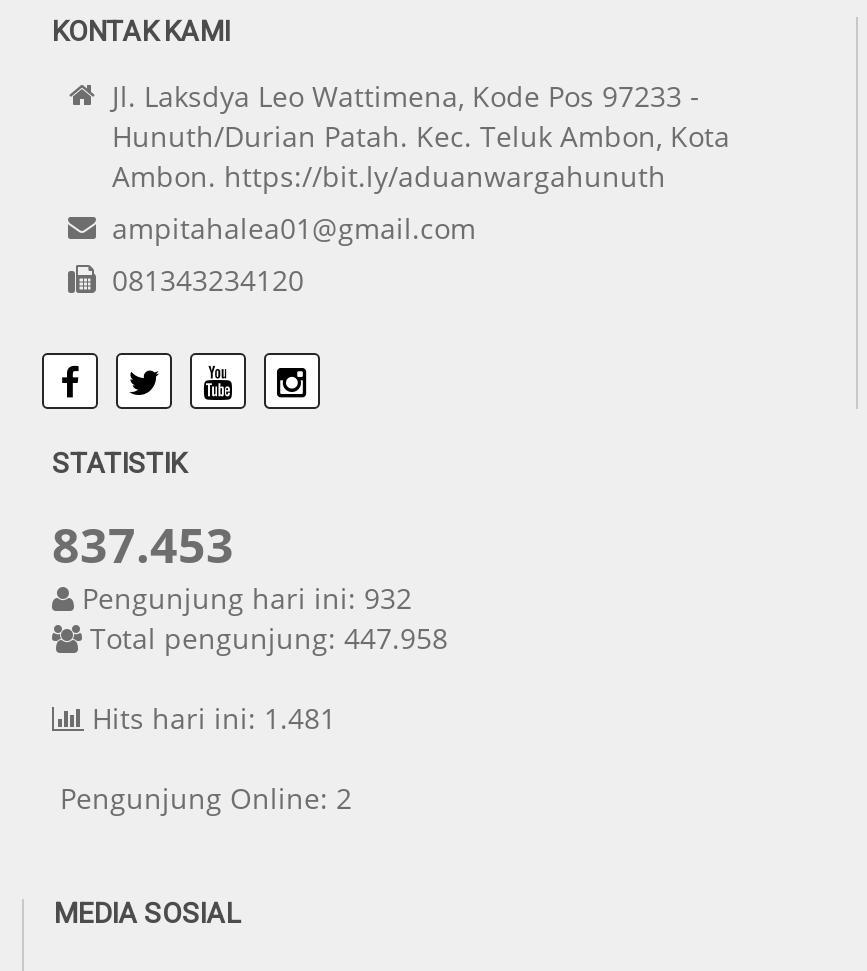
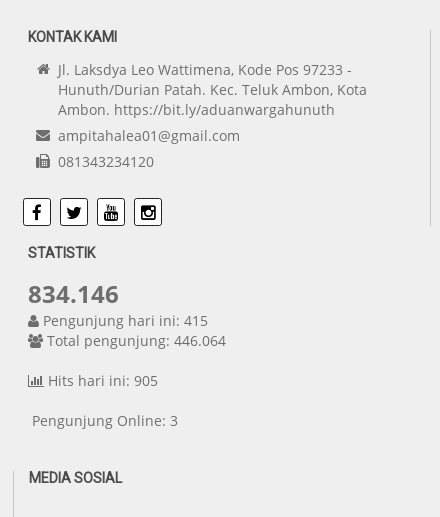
[52,510,234,576] 837.453 -> [28,277,119,310] 834.146
[74,578,412,616] Pengunjung hari ini: 932 -> [39,311,208,330] Pengunjung hari ini: 415
[82,618,448,656] Total pengunjung: 447.958 -> [43,331,226,350] Total pengunjung: 446.064
[84,698,336,736] Hits hari ini: 1.481 -> [44,371,158,390] Hits hari ini: 905
[52,778,352,816] Pengunjung Online: 2 -> [28,411,178,430] Pengunjung Online: 3

